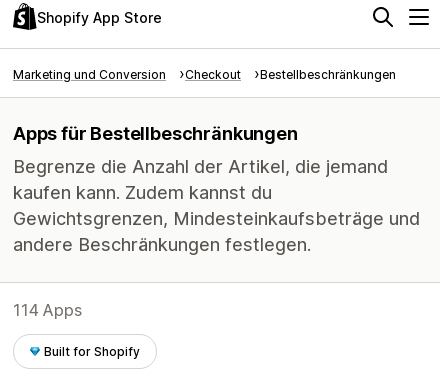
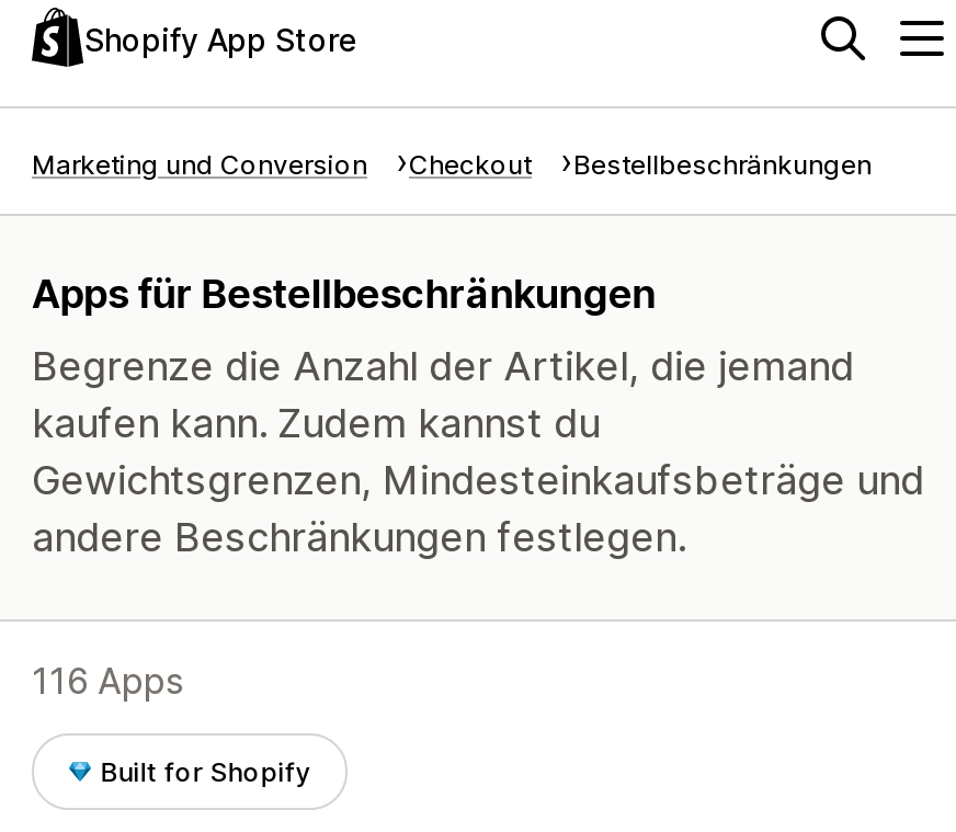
[13,300,82,320] 114 Apps -> [32,659,183,703] 116 Apps

